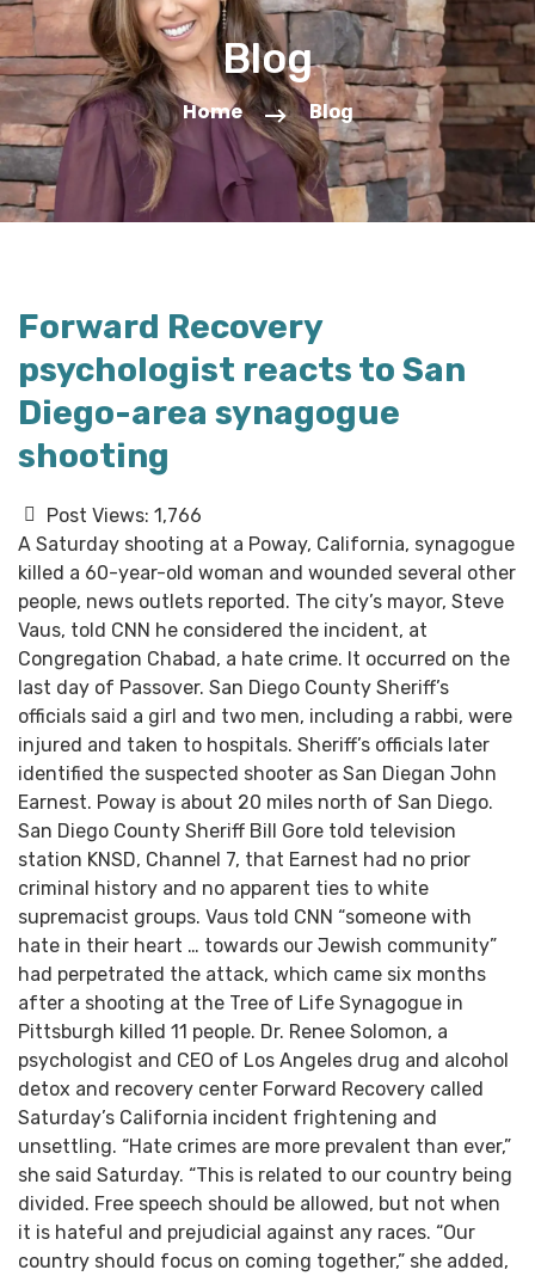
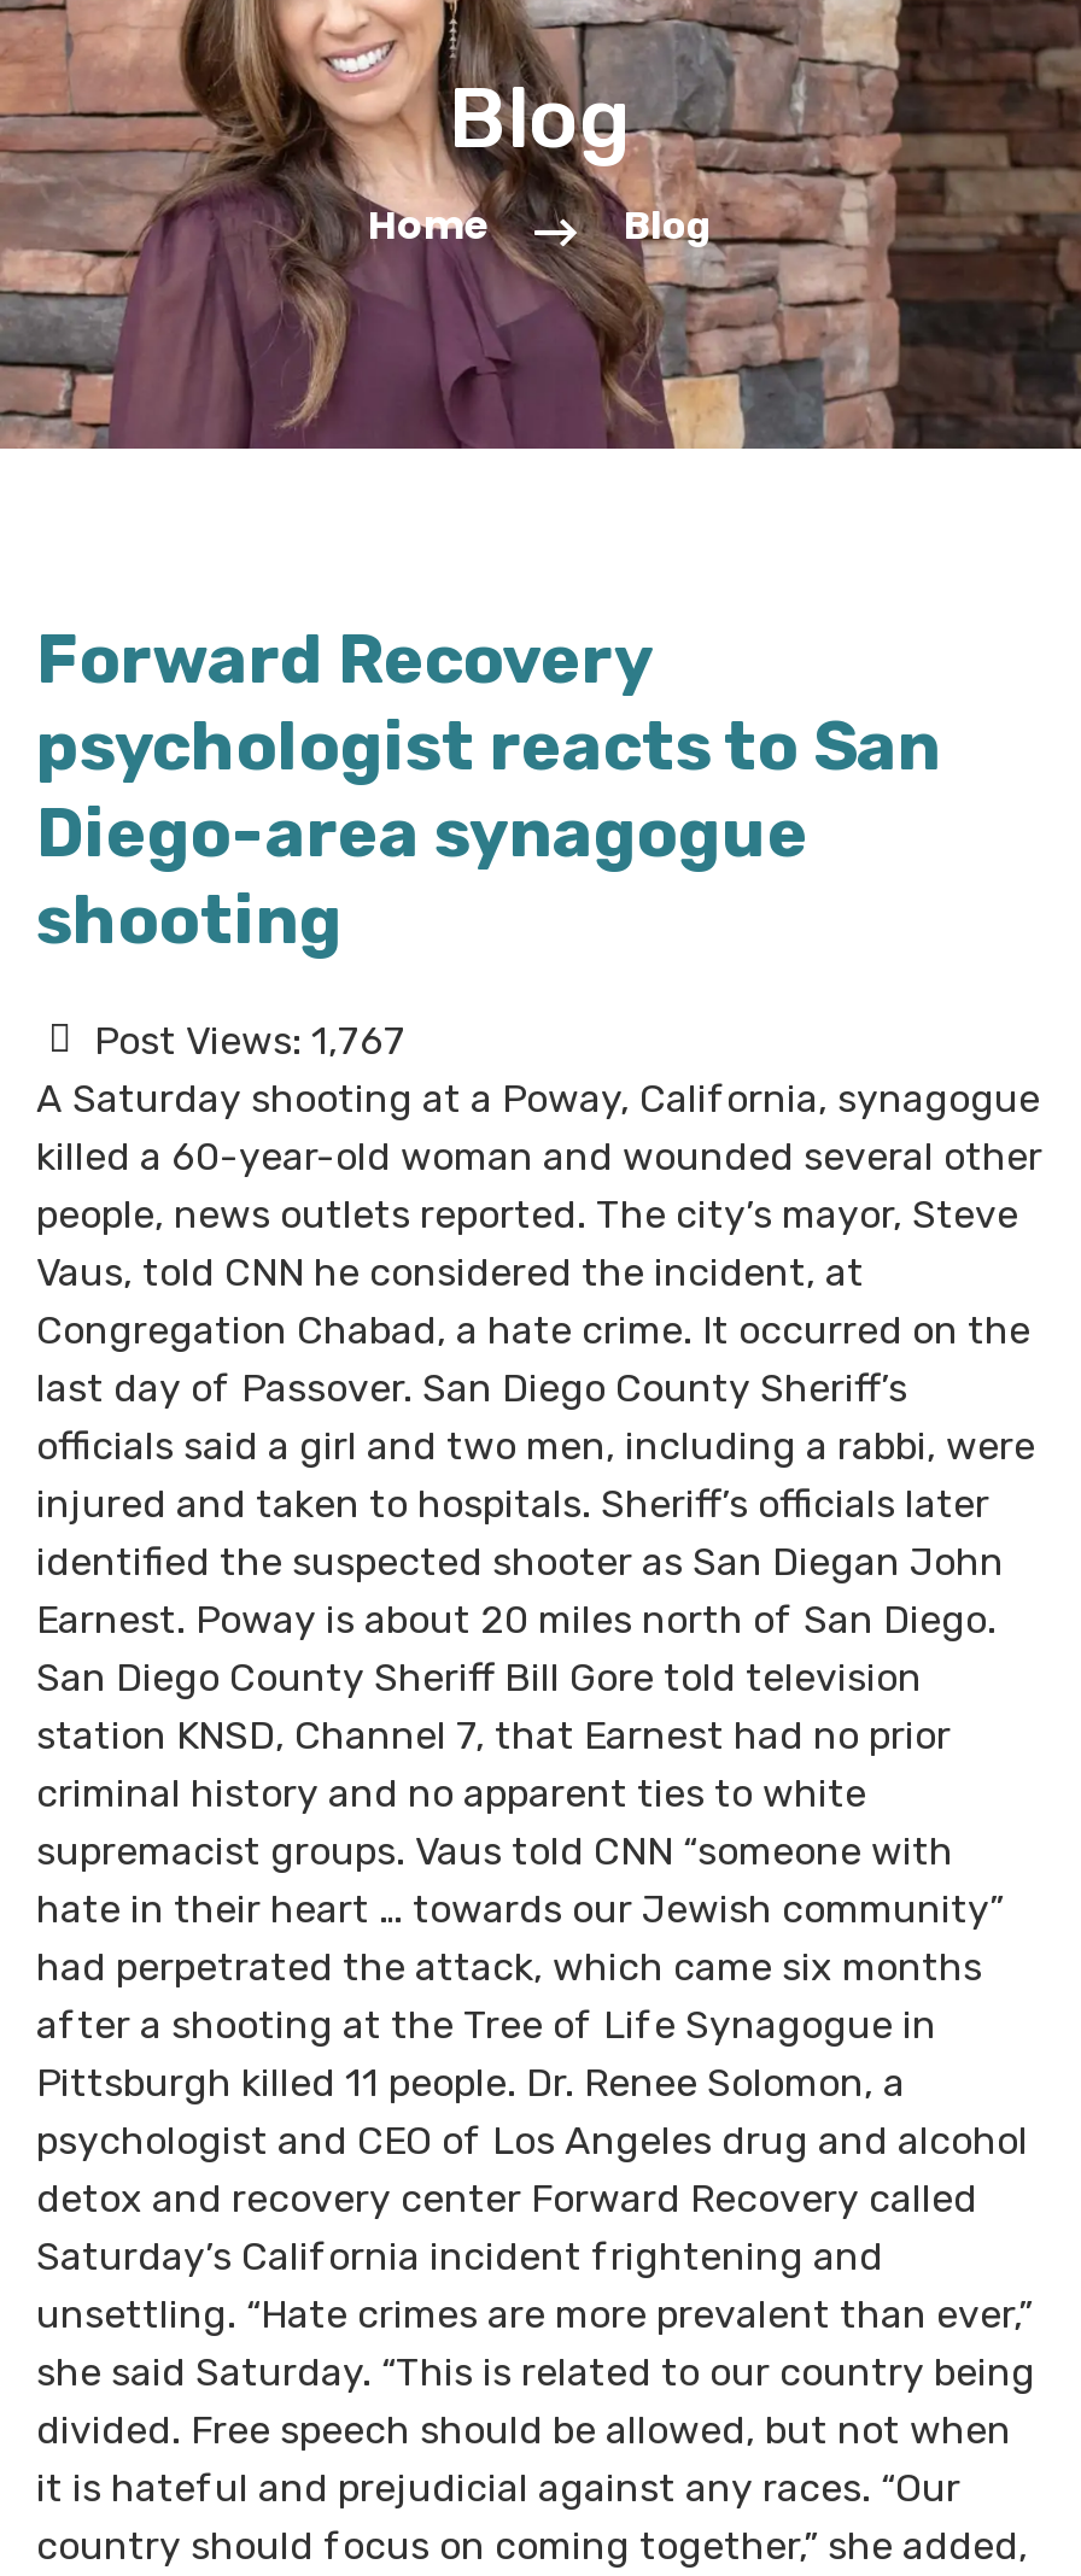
[47,504,202,527] Post Views: 1,766 -> [94,1017,405,1063] Post Views: 1,767

